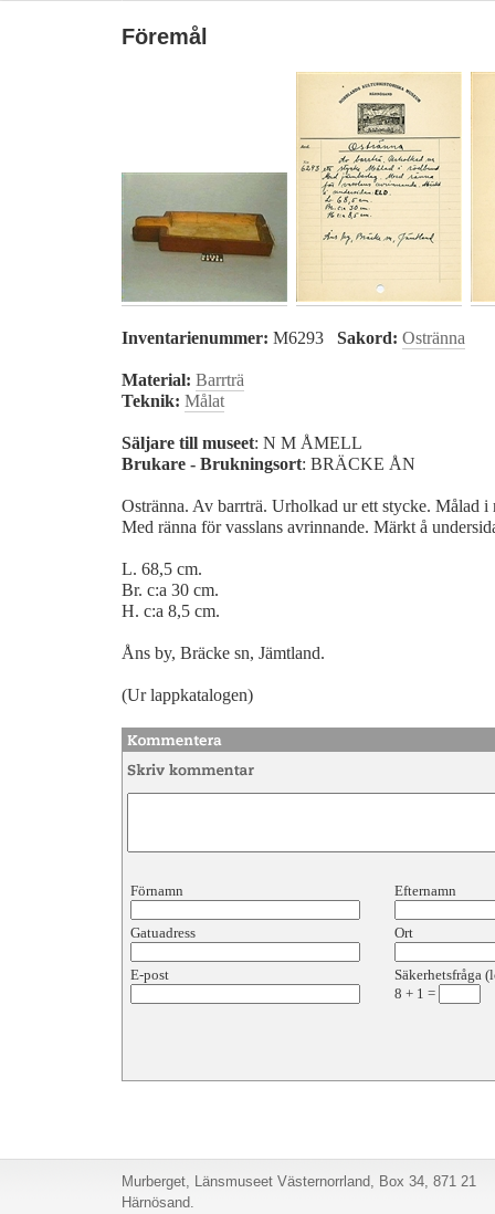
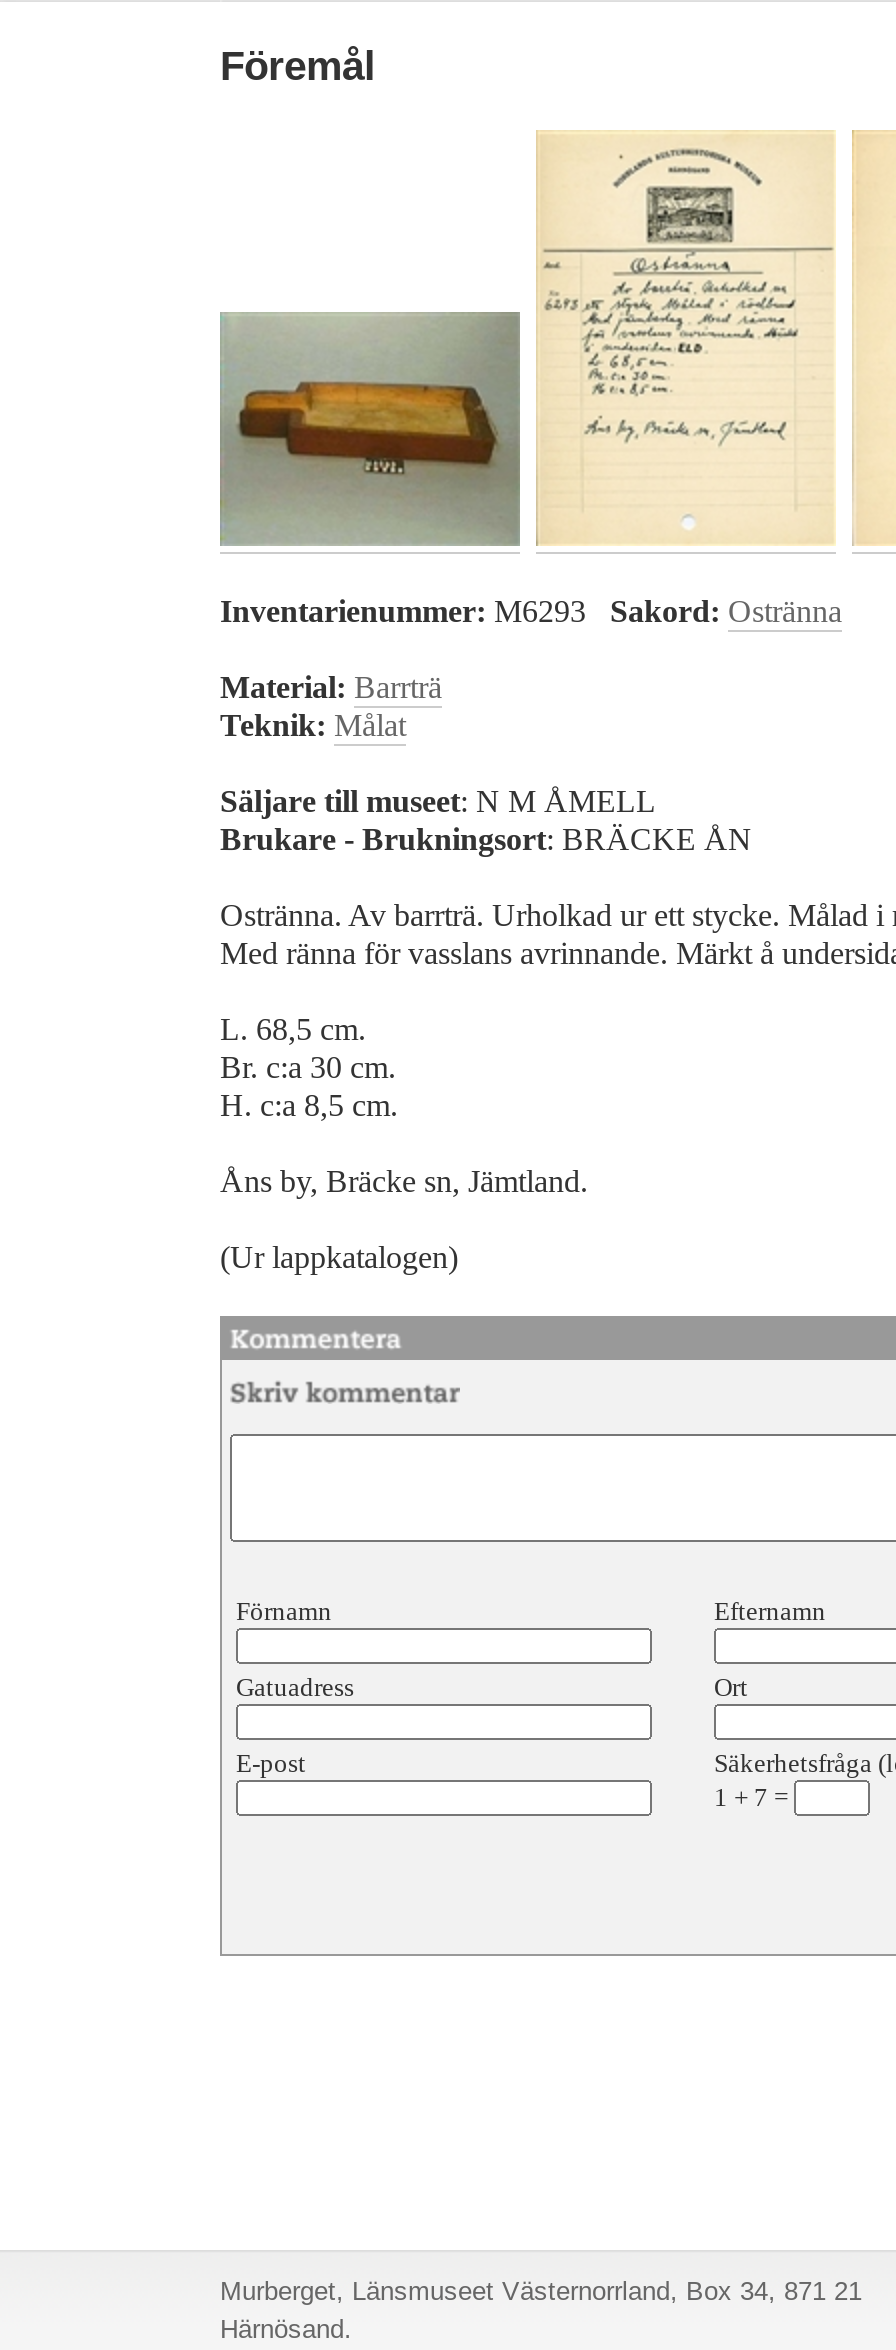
[394,985,439,1002] 8 + 1 = -> [714,1782,794,1812] 1 + 7 =

